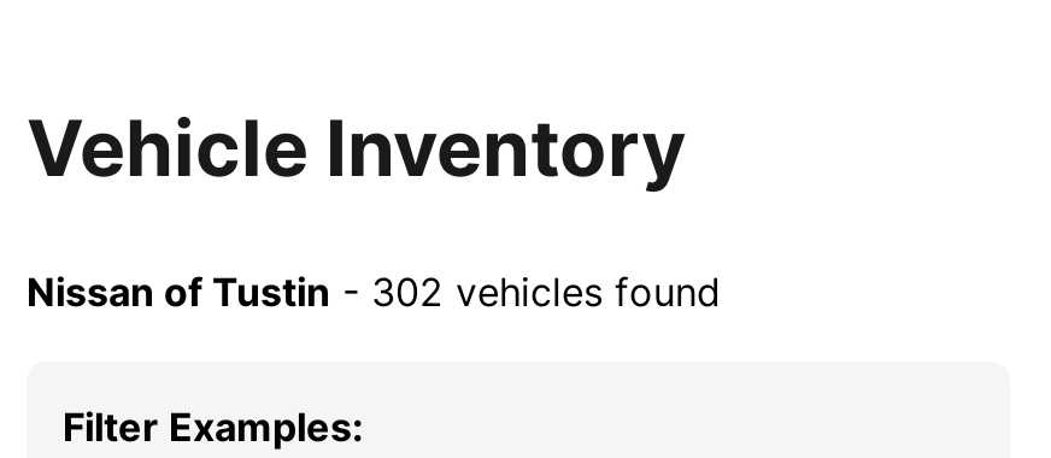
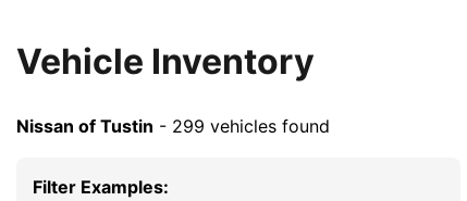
[27,267,721,316] Nissan of Tustin - 302 vehicles found -> [16,115,330,137] Nissan of Tustin - 299 vehicles found

